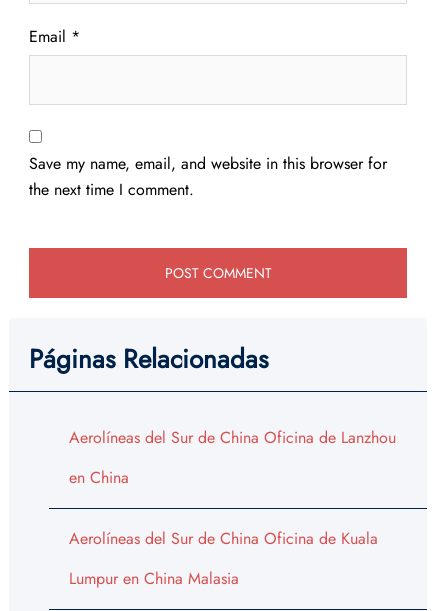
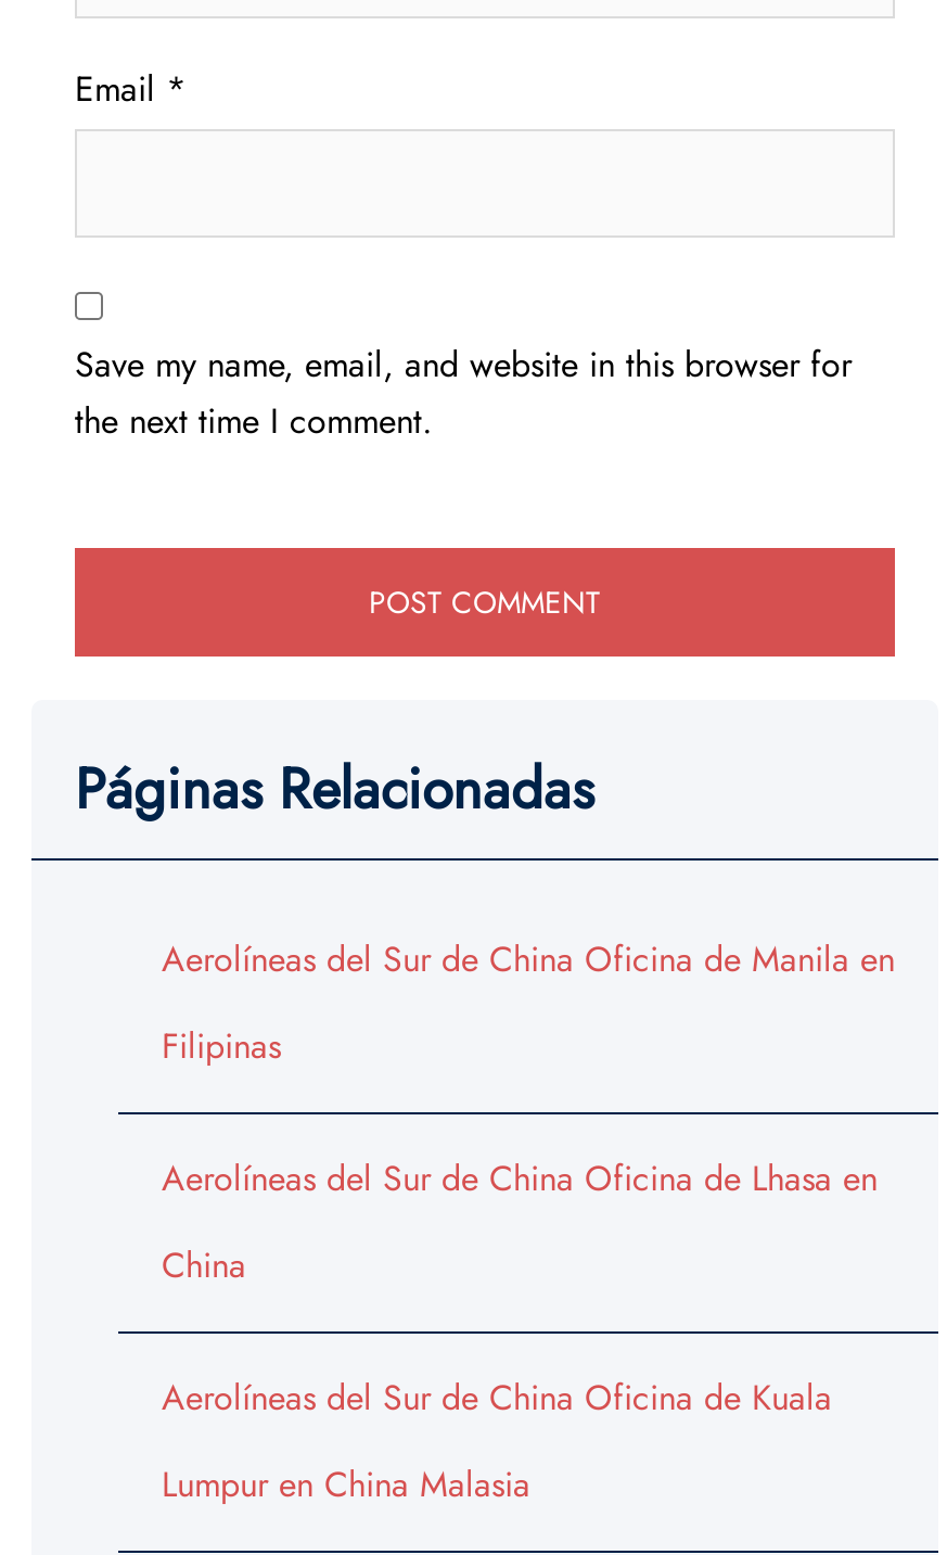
[69,426,396,489] Aerolíneas del Sur de China Oficina de Lanzhou | en China -> [162,935,895,1291] Aerolíneas del Sur de China Oficina de Manila en | Filipinas | Aerolíneas del Sur de China Oficina de Lhasa en | China

